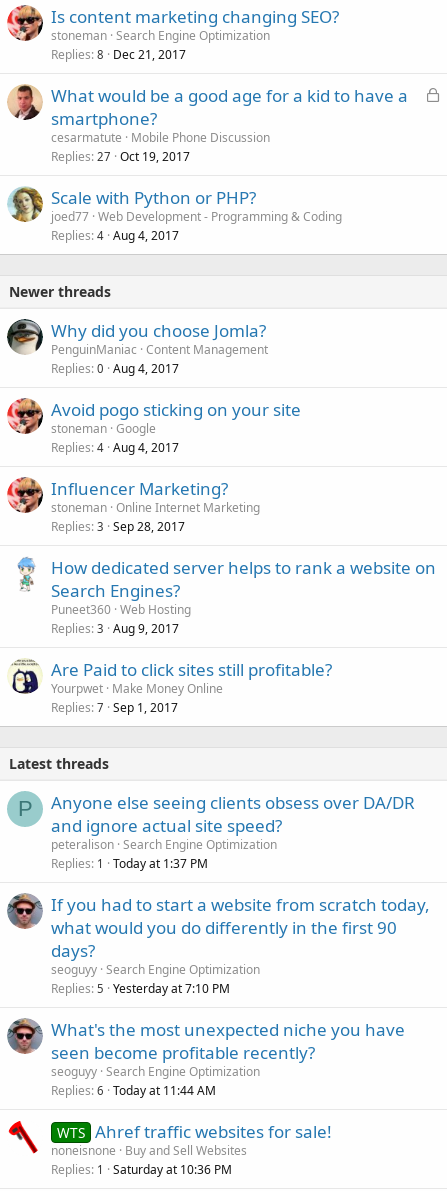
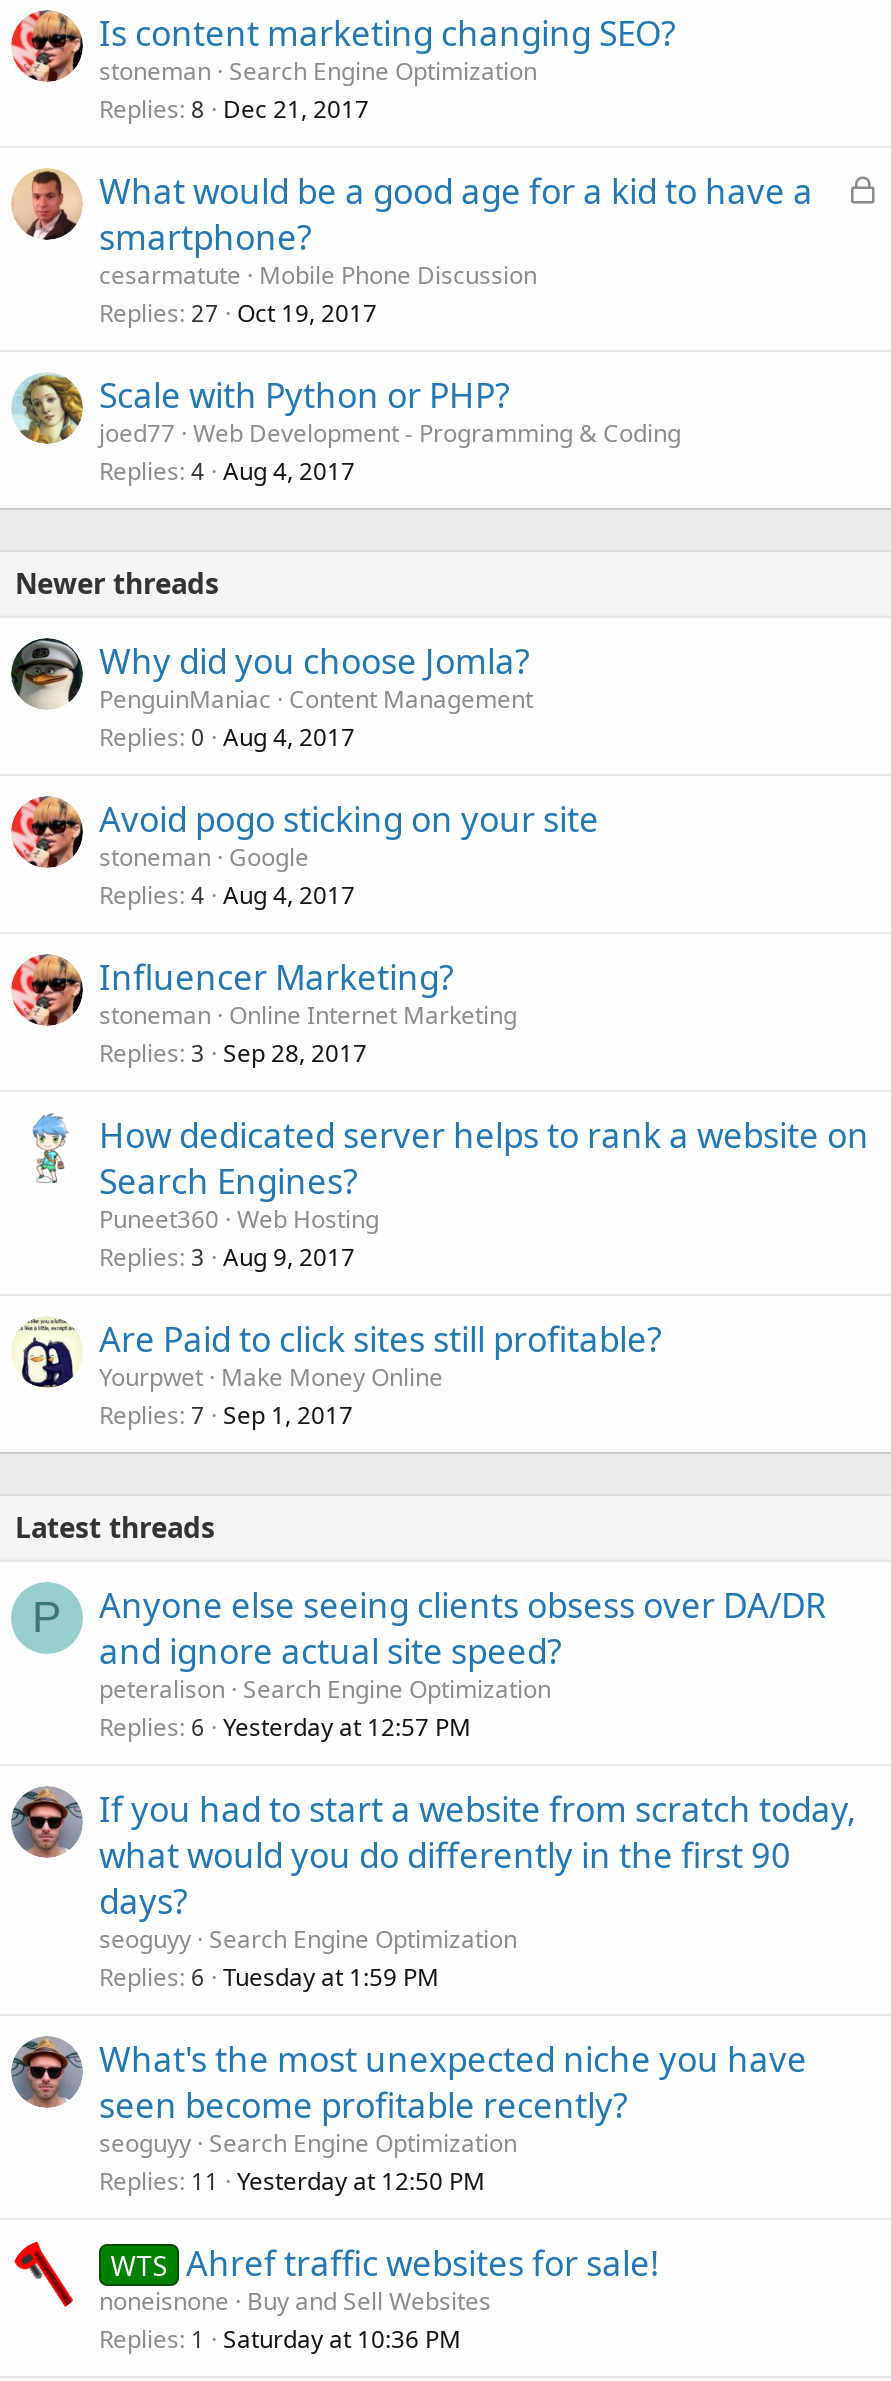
[51,854,208,871] Replies 1 Today at 1:37 PM -> [99,1709,471,1743] Replies 6 Yesterday at 12:57 PM
[51,979,230,996] Replies 5 Yesterday at 7:10 PM -> [99,1959,439,1993] Replies 6 Tuesday at 1:59 PM
[51,1081,216,1098] Replies 6 Today at 11:44 AM -> [99,2163,485,2197] Replies 11 Yesterday at 12:50 PM

